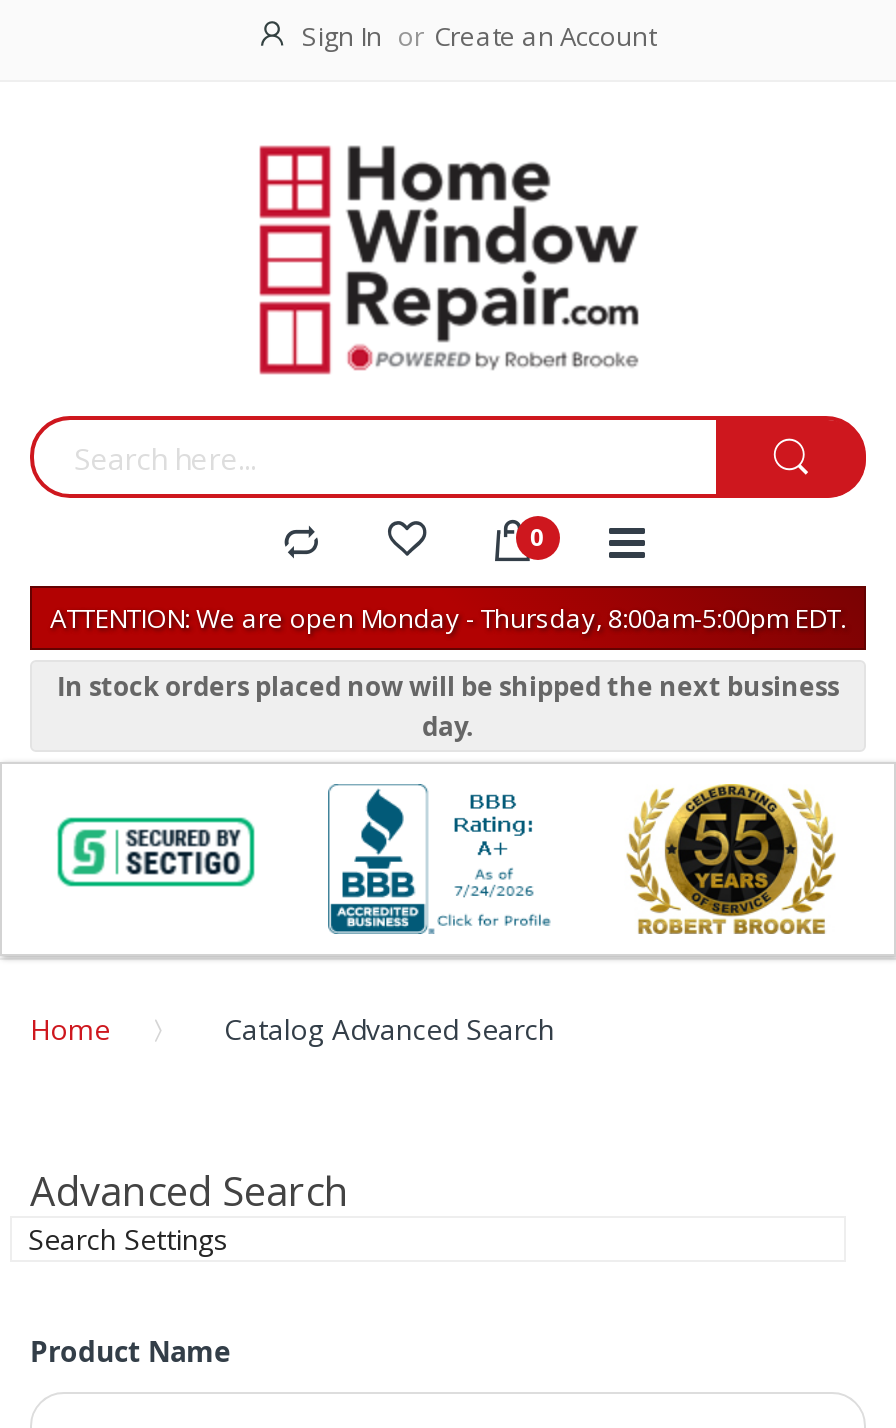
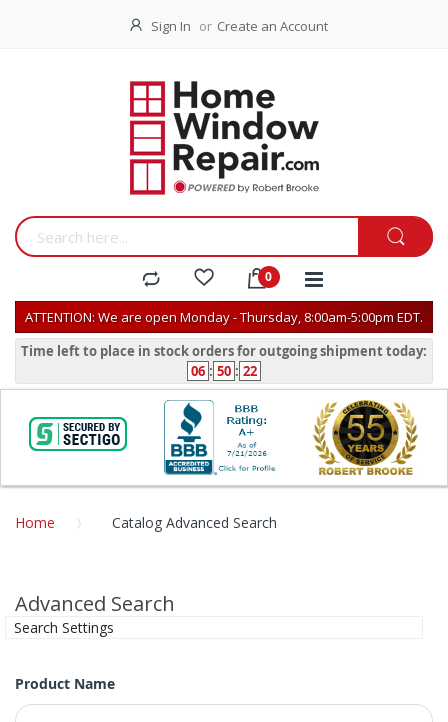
[57,668,839,744] In stock orders placed now will be shipped the next business | day. -> [21,342,427,380] Time left to place in stock orders for outgoing shipment today: | 06 : 50 : 22

